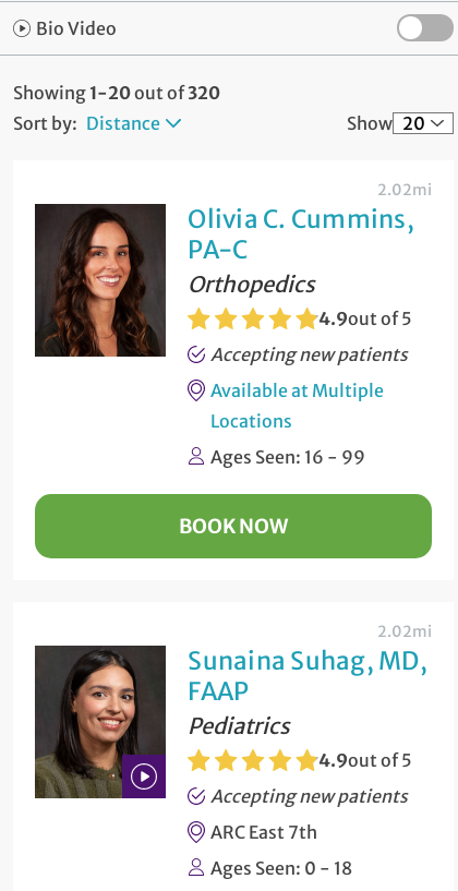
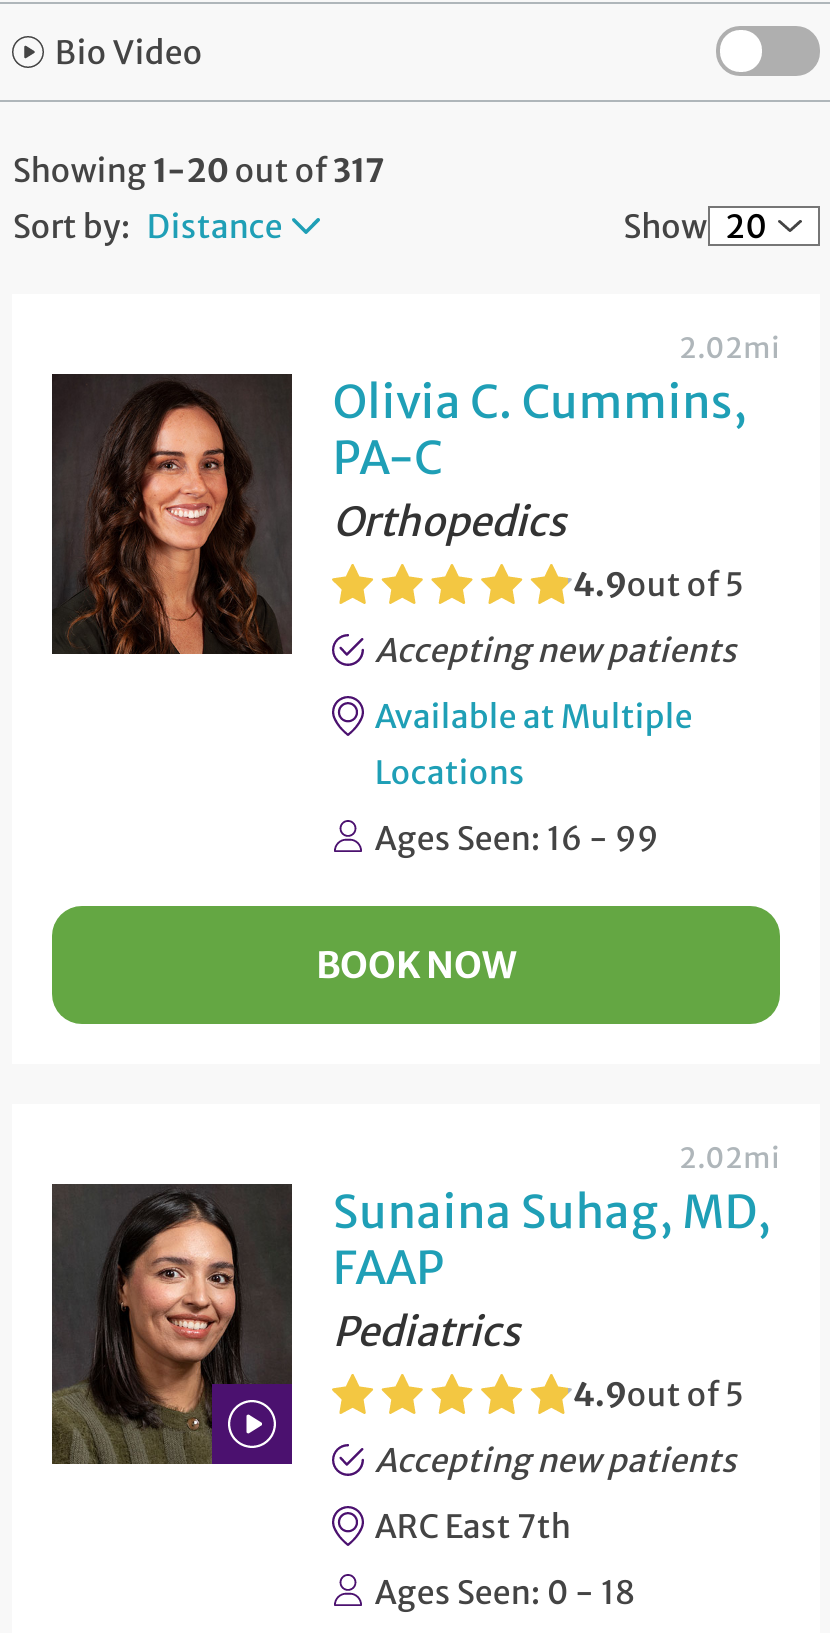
[14,81,221,103] Showing 1-20 out of320 -> [13,149,385,189] Showing 1-20 out of317

